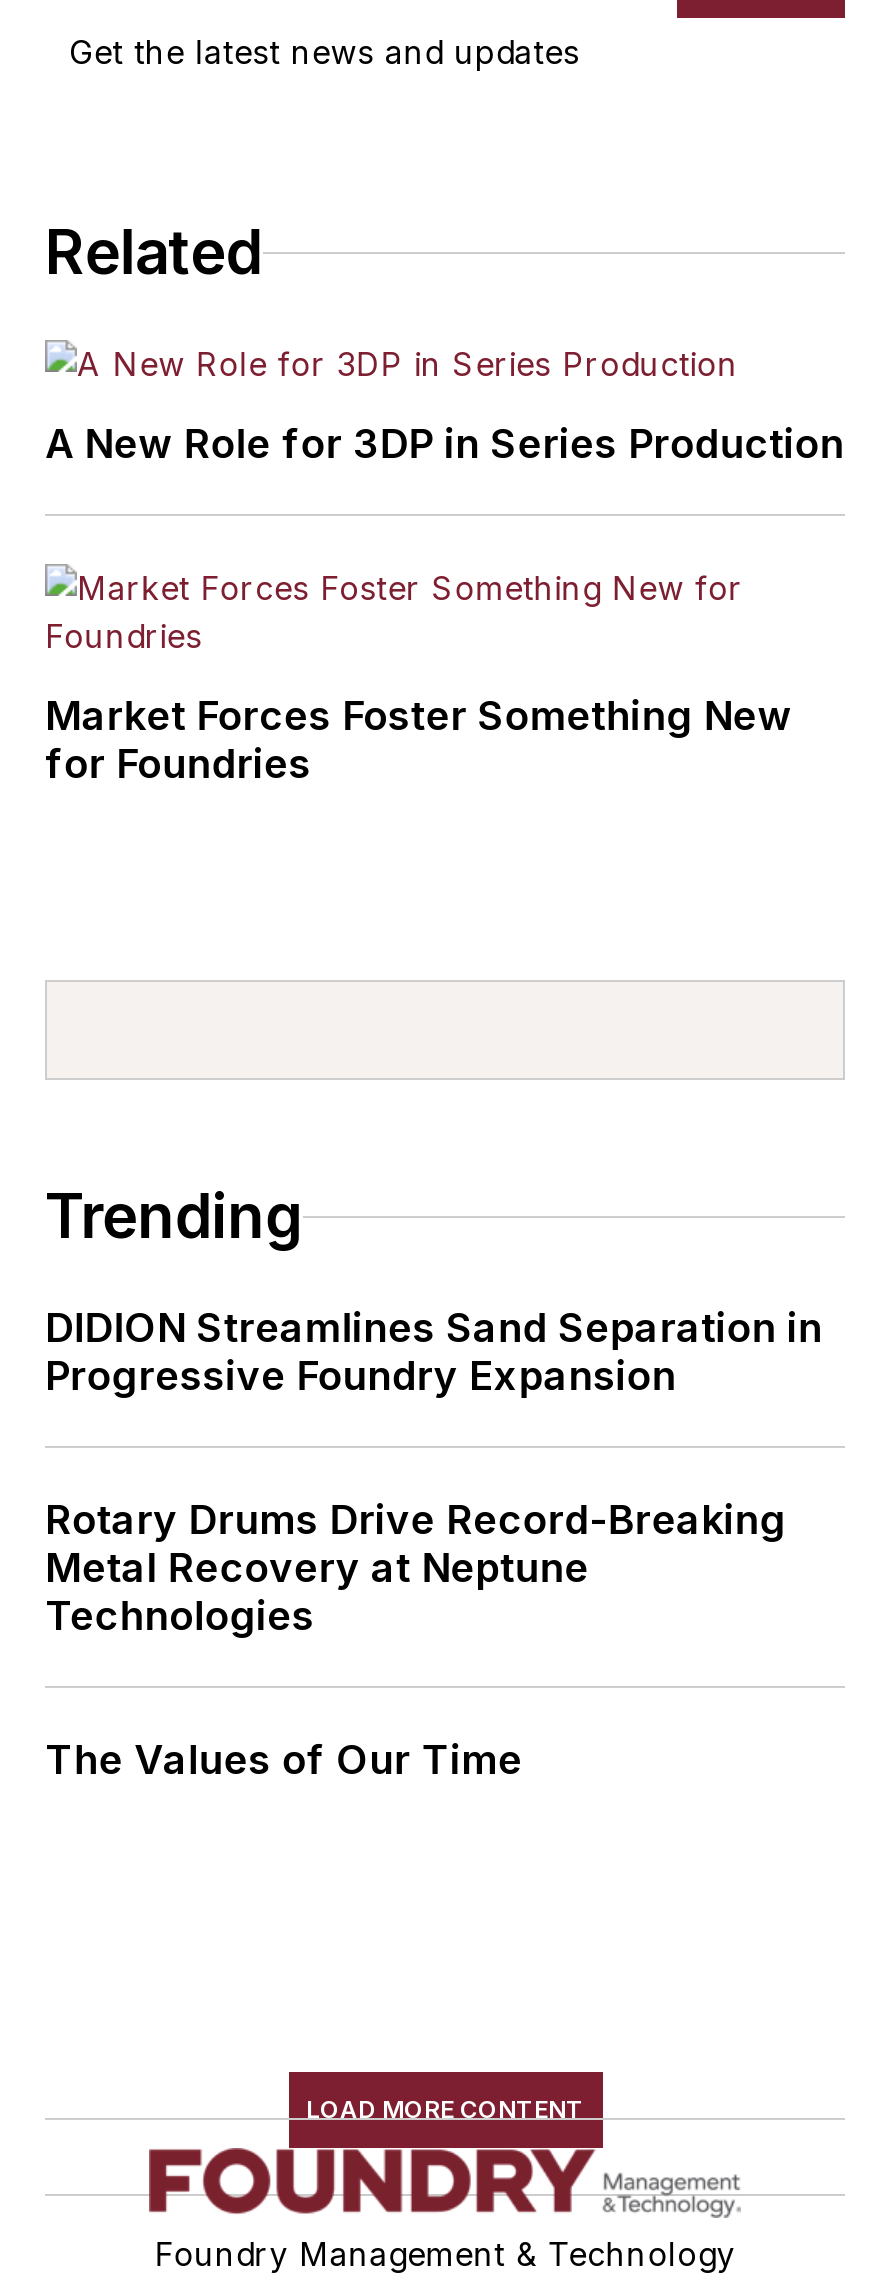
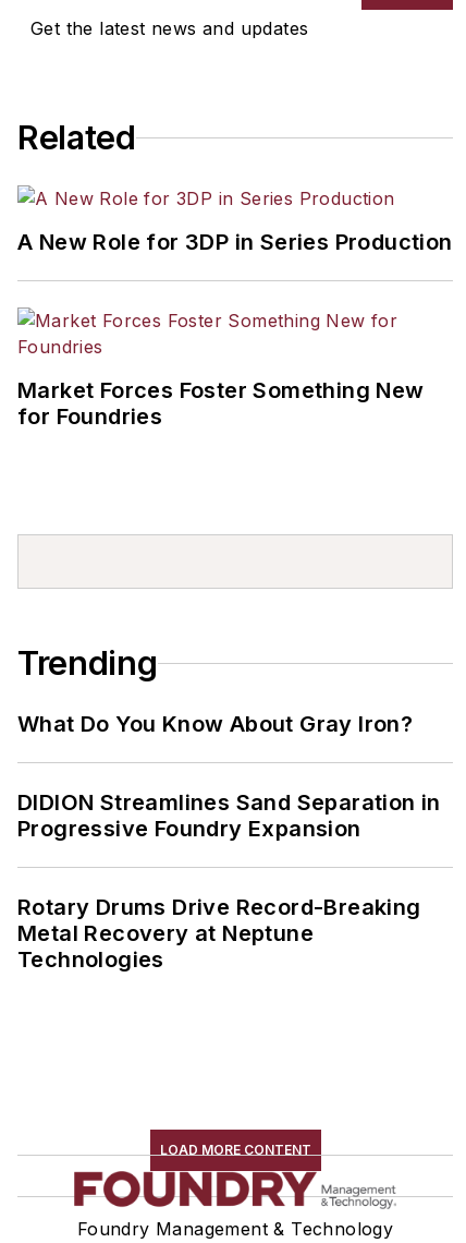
none -> [17,711,413,737] What Do You Know About Gray Iron?
moved [45,1305,823,1641] -> [17,790,441,973]: DIDION Streamlines Sand Separation in | Progressive Foundry Expansion | Rotary Drums Drive Record-Breaking | Metal Recovery at Neptune | Technologies
[45,1737,523,1785] The Values of Our Time -> none

